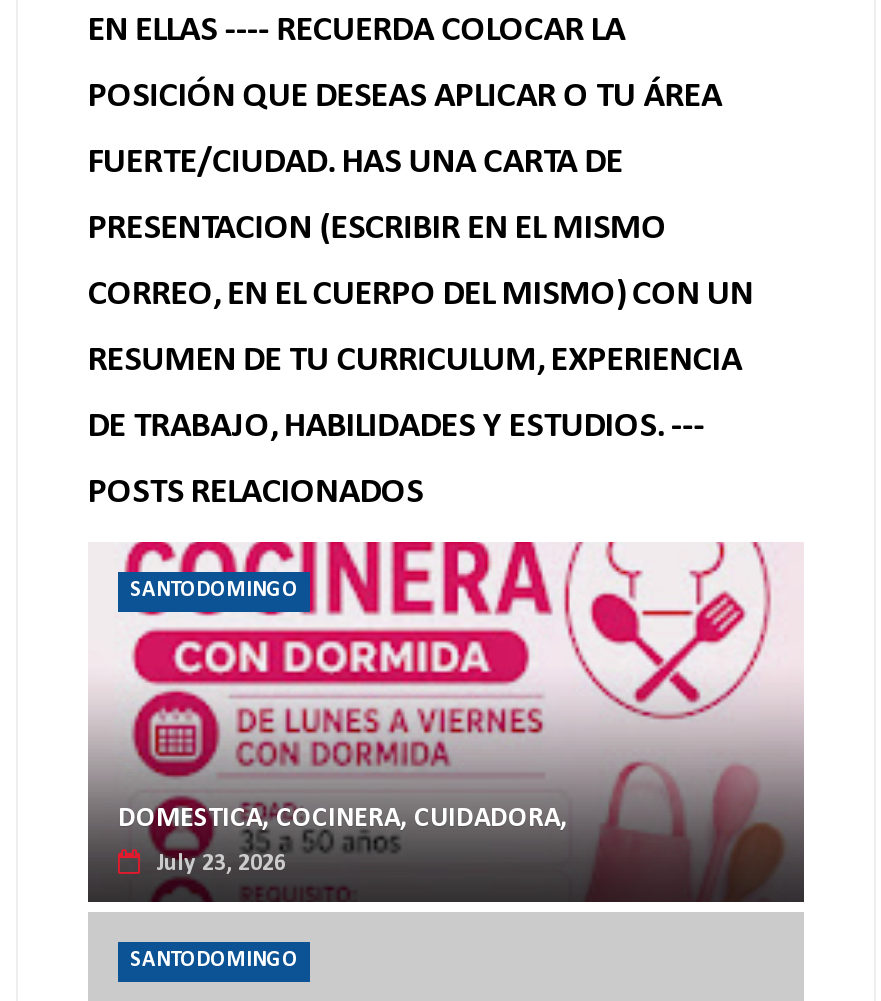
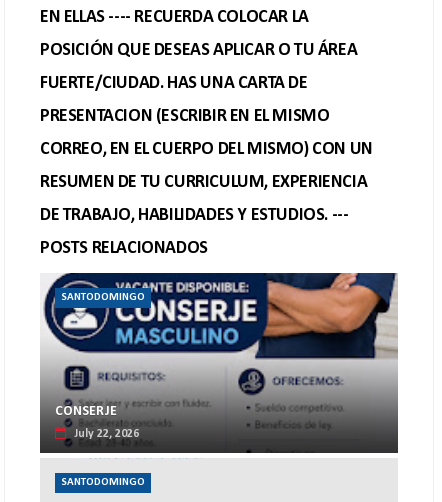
[96,540,802,902] [image] | DOMESTICA, COCINERA, CUIDADORA, -> [43,272,398,452] [image] | CONSERJE
[156,853,286,877] July 23, 2026 -> [74,428,139,440] July 22, 2026

